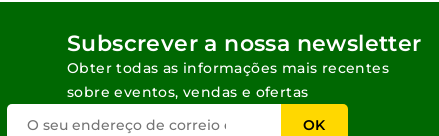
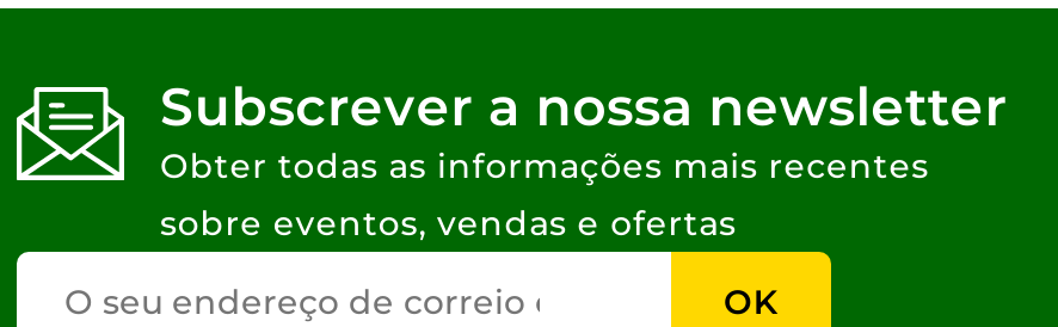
none -> [14,84,127,184] [image]

